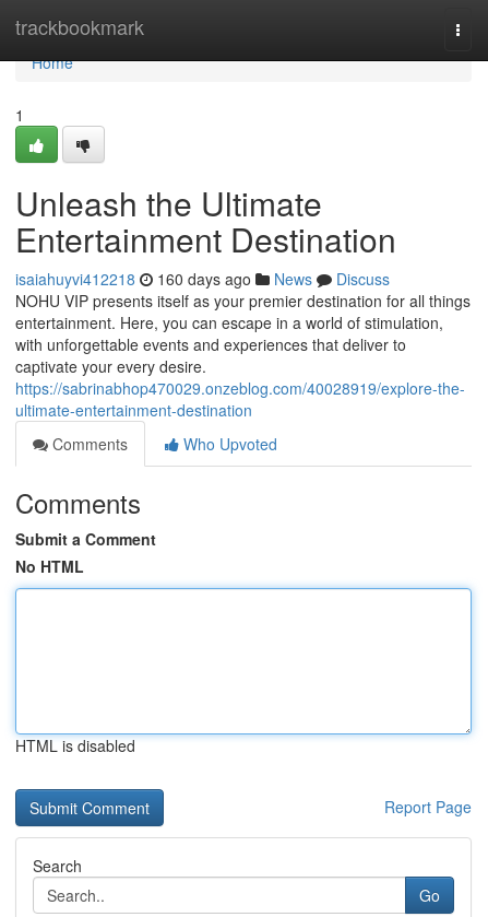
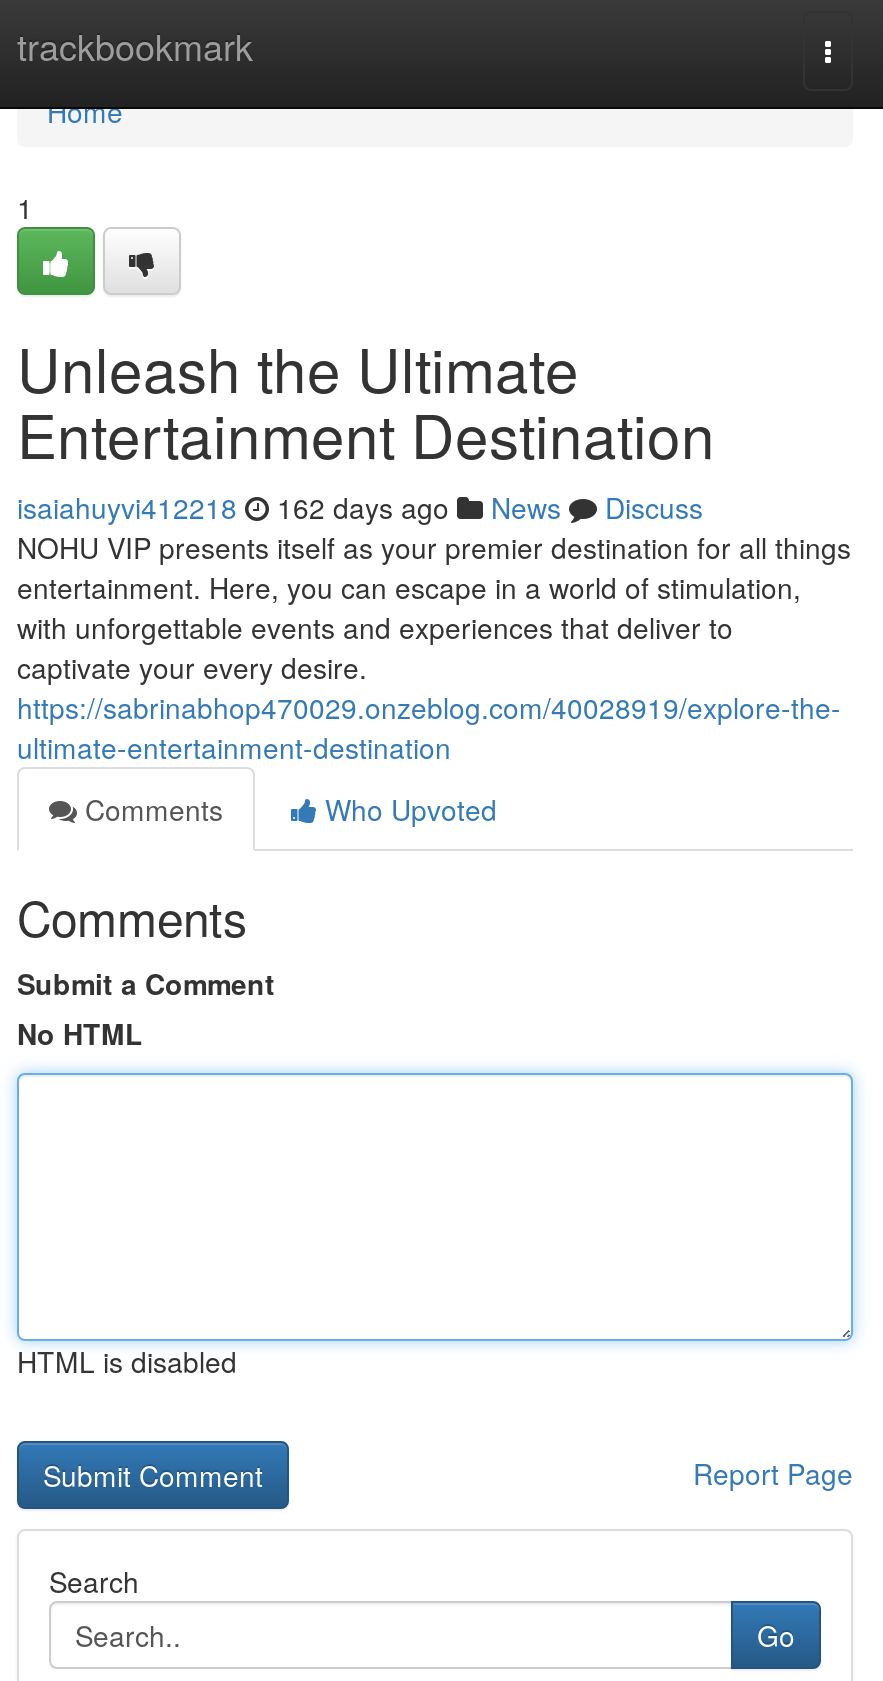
[15,268,390,290] isaiahuyvi412218 160 days ago News Discuss -> [17,487,703,527] isaiahuyvi412218 162 days ago News Discuss

